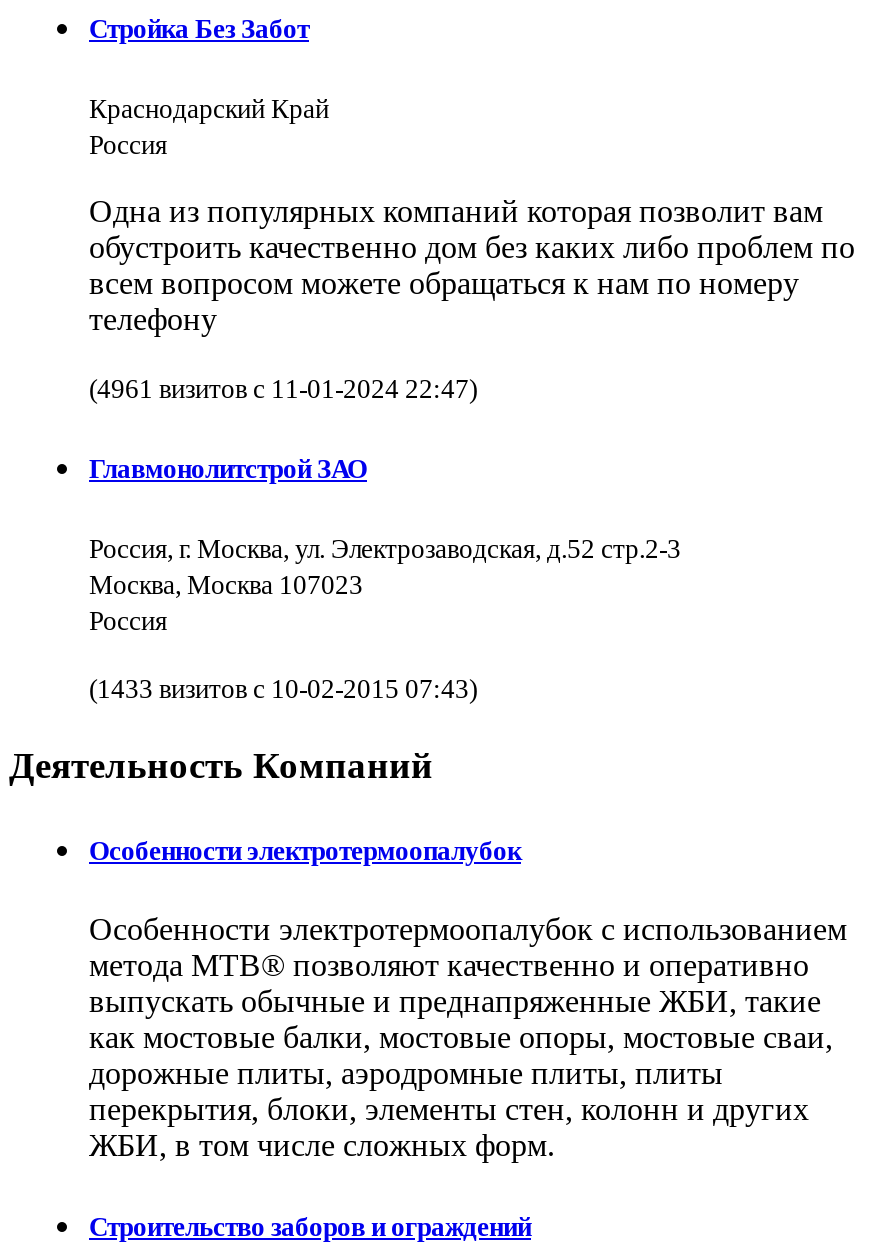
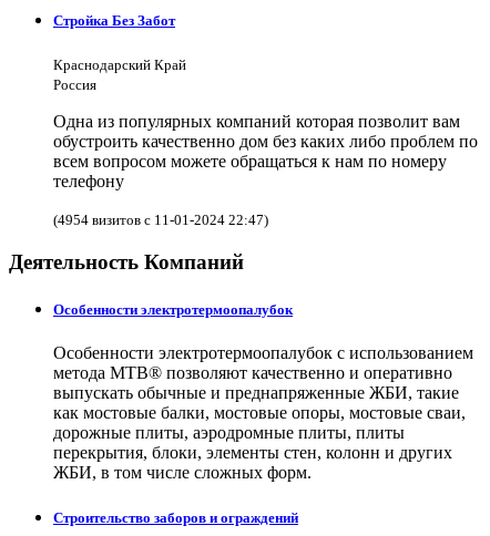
[89,373,681,704] (4961 визитов с 11-01-2024 22:47) | Главмонолитстрой ЗАО | Россия, г. Москва, ул. Электрозаводская, д.52 стр.2-3 | Москва, Москва 107023 | Россия | (1433 визитов с 10-02-2015 07:43) -> [53,212,268,228] (4954 визитов с 11-01-2024 22:47)

